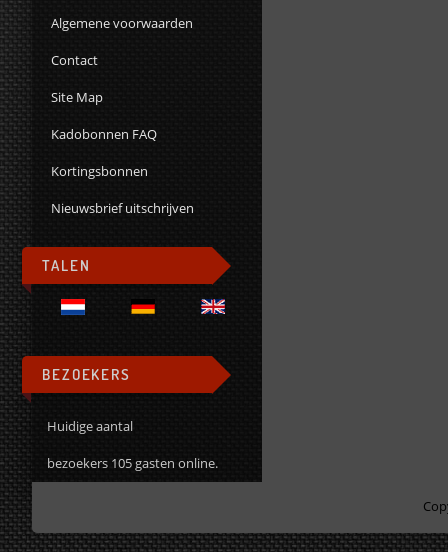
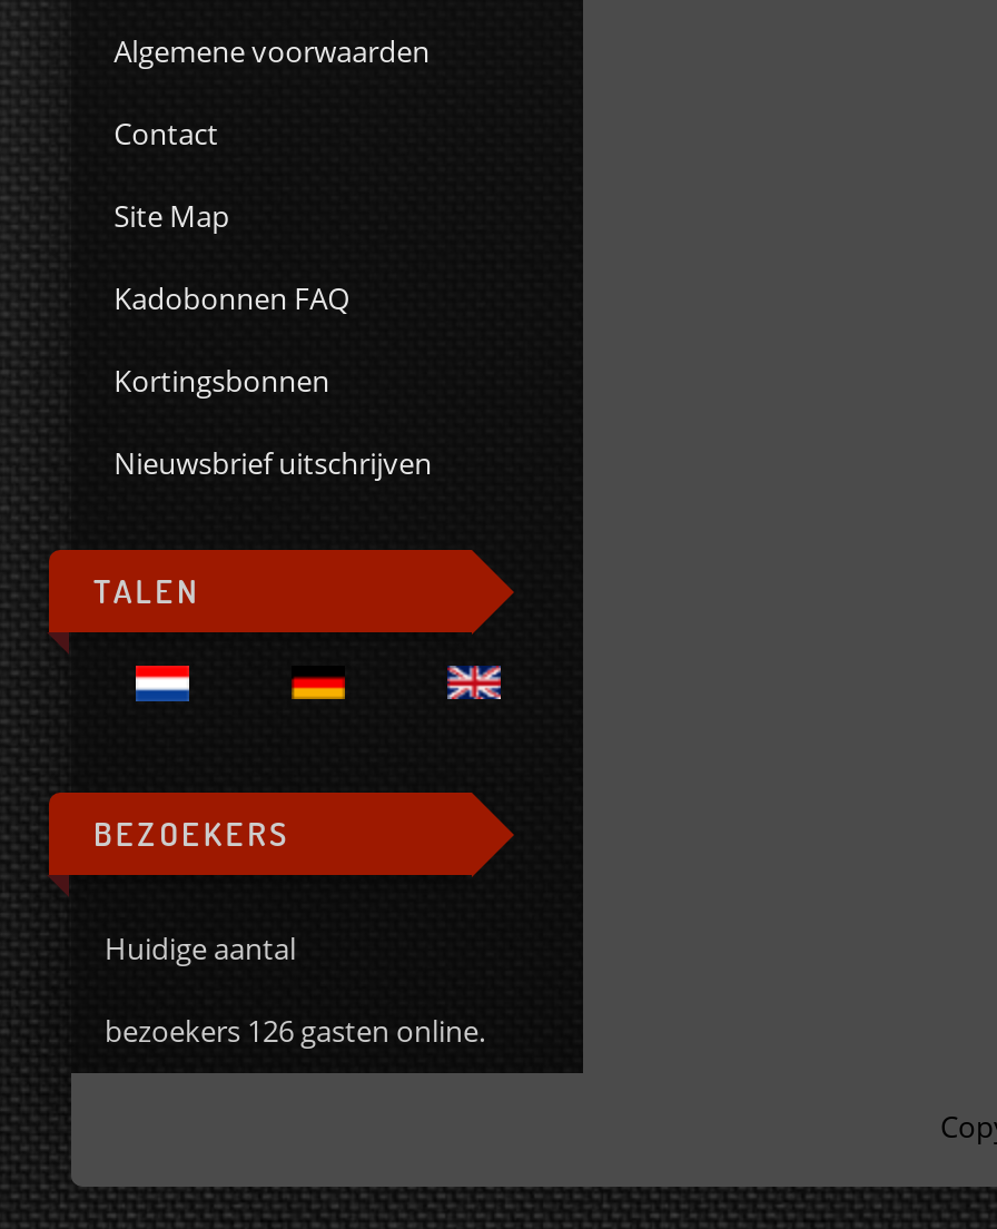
[47,454,218,472] bezoekers 105 gasten online. -> [105,1011,485,1051] bezoekers 126 gasten online.

